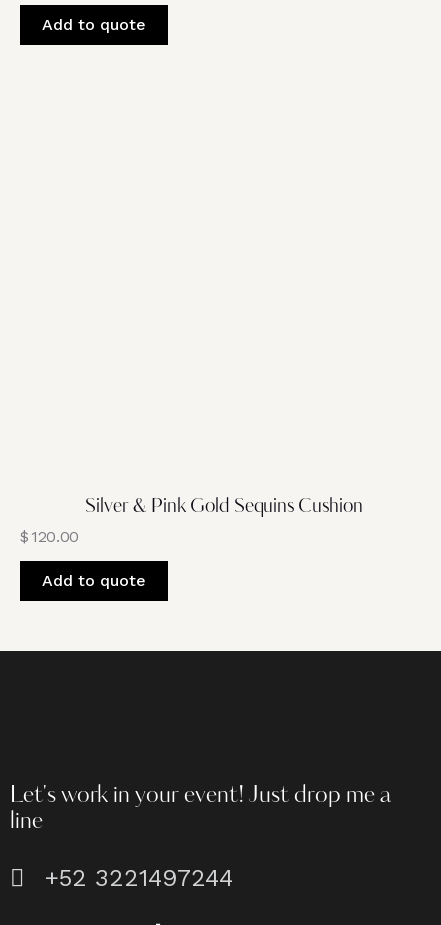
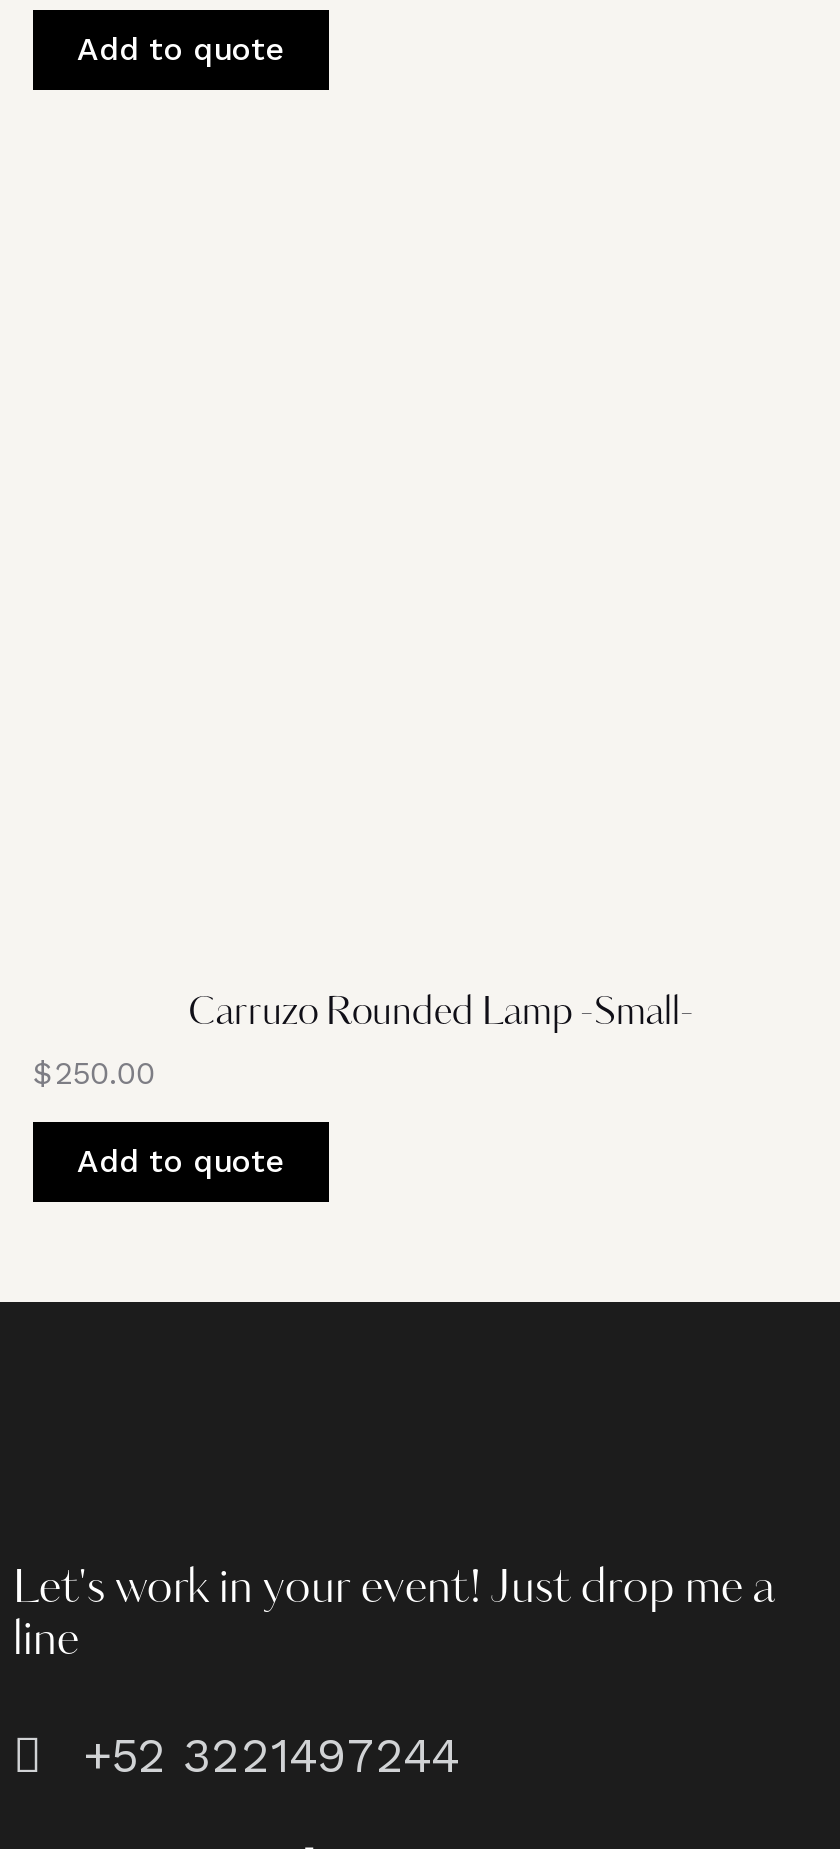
[85,498,363,517] Silver & Pink Gold Sequins Cushion -> [188,995,694,1033] Carruzo Rounded Lamp -Small-
[20,527,79,546] $120.00 -> [33,1053,155,1091] $250.00

